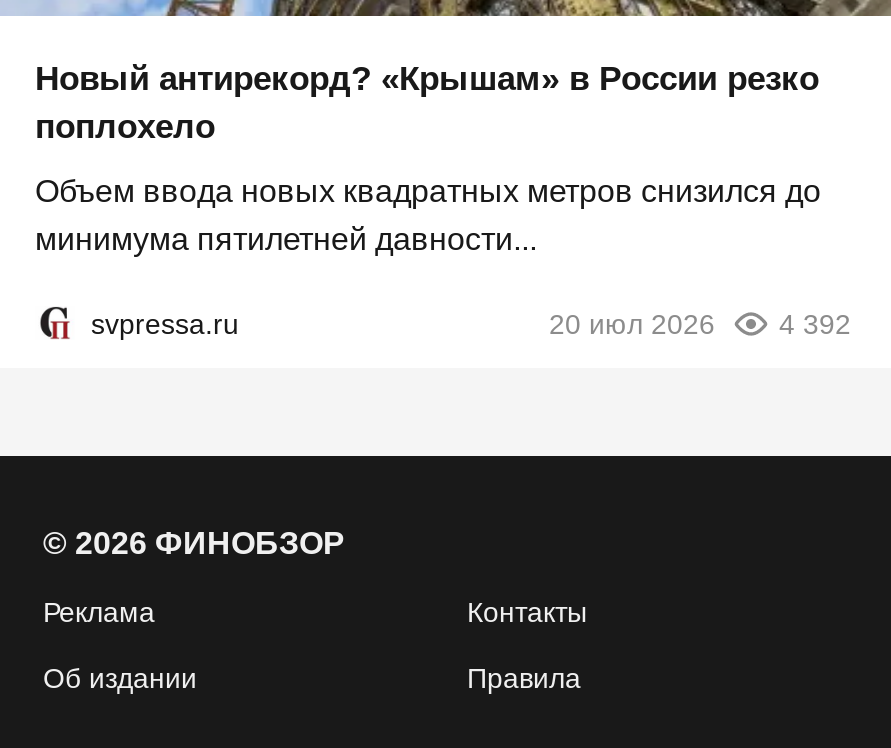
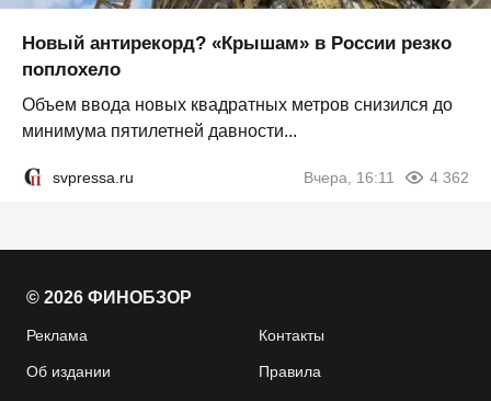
[549,307,851,339] 20 июл 2026 | 4 392 -> [304,168,469,186] Вчера, 16:11 | 4 362

